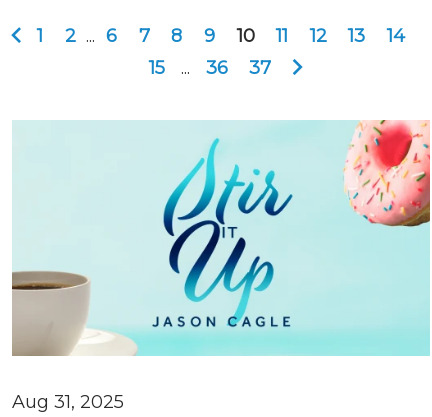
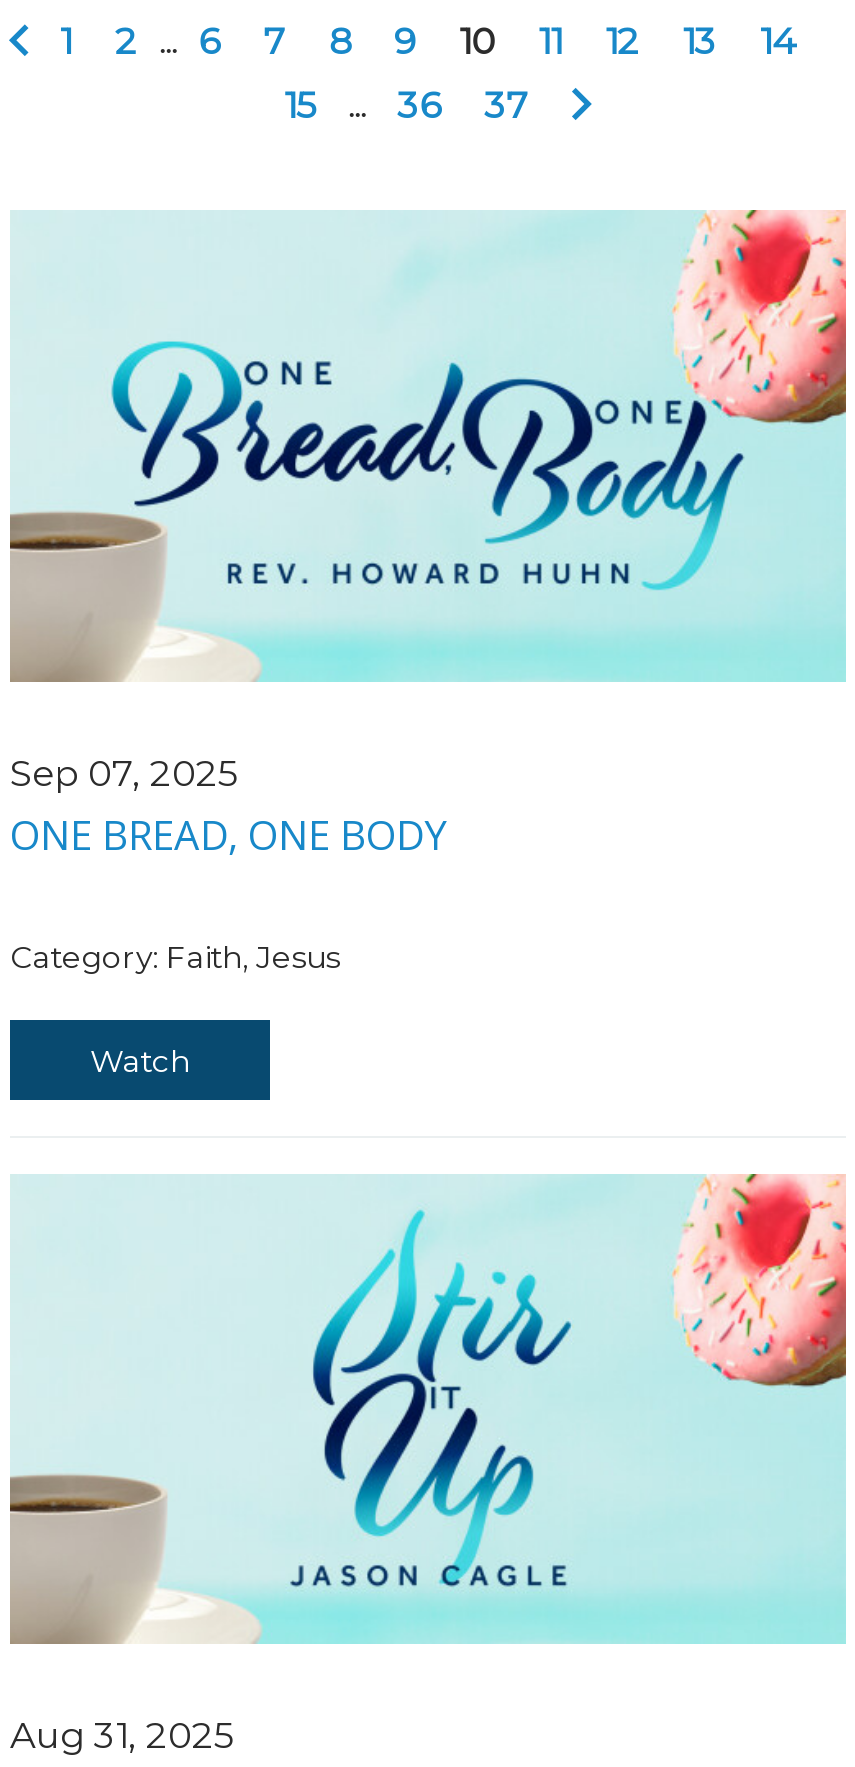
none -> [10,751,446,1080] Sep 07, 2025 | ONE BREAD, ONE BODY | Category: Faith, Jesus | Watch
none -> [110,248,744,624] [image]

